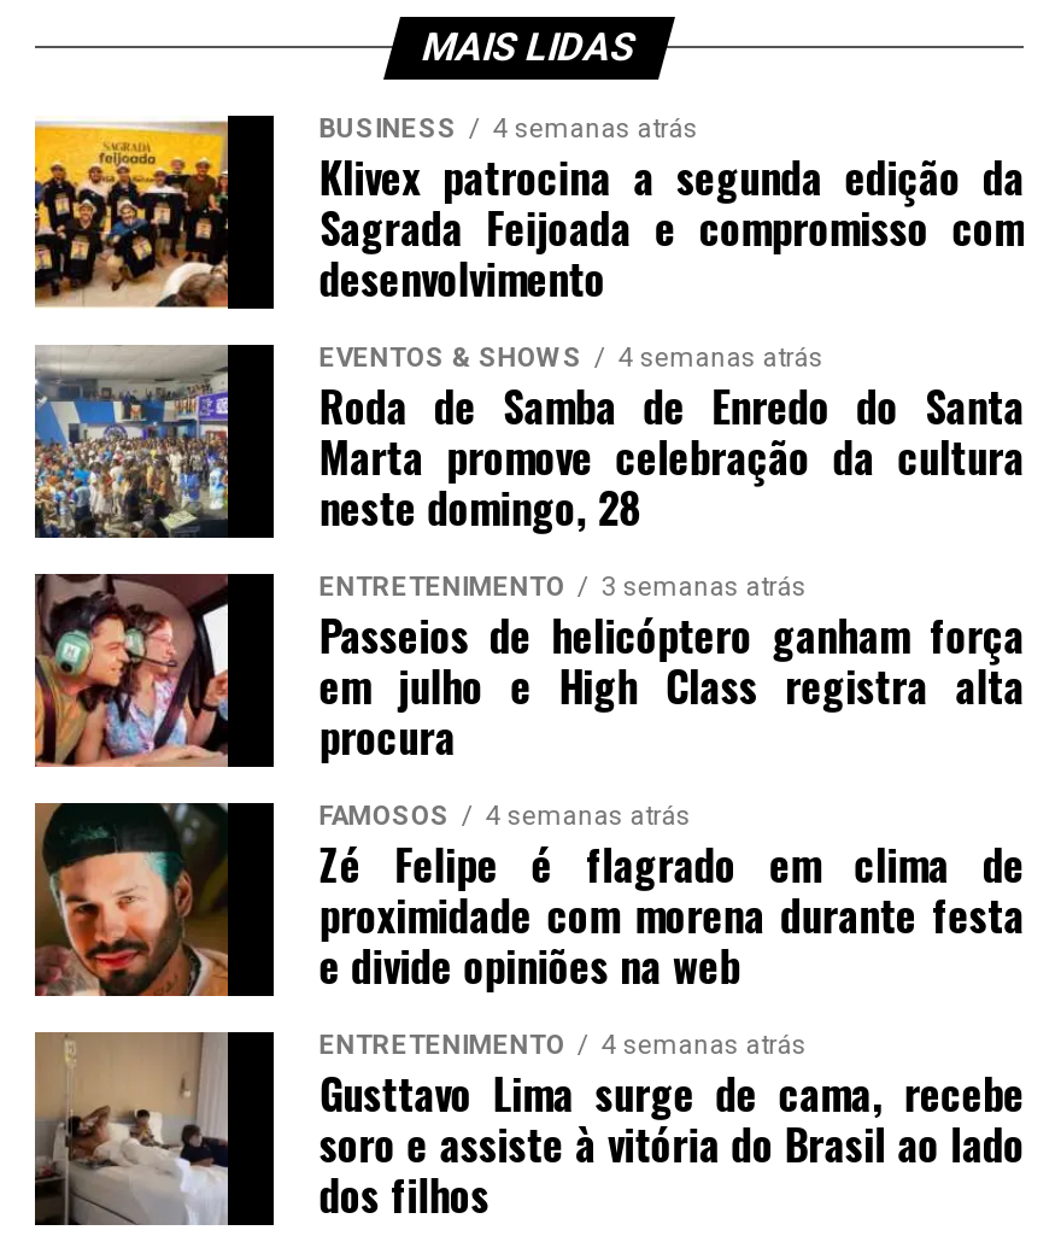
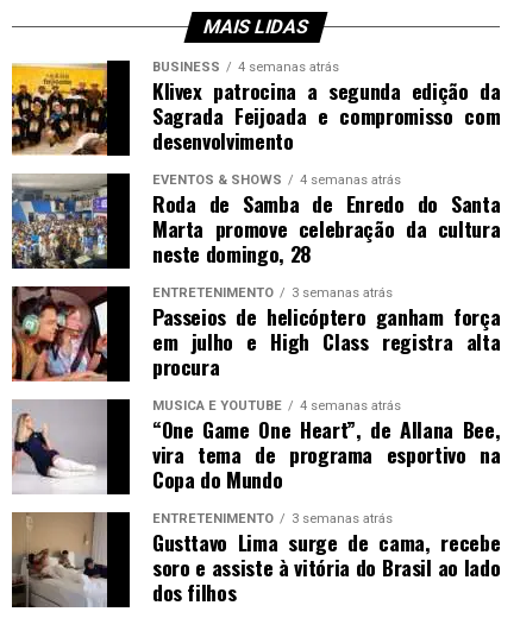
[33,800,449,998] [image] | FAMOSOS -> [12,398,282,494] [image] | MUSICA E YOUTUBE
[319,832,1024,996] Zé Felipe é flagrado em clima de | proximidade com morena durante festa | e divide opiniões na web -> [152,413,500,494] “One Game One Heart”, de Allana Bee, | vira tema de programa esportivo na | Copa do Mundo
[601,1029,806,1061] 4 semanas atrás -> [291,511,393,526] 3 semanas atrás

